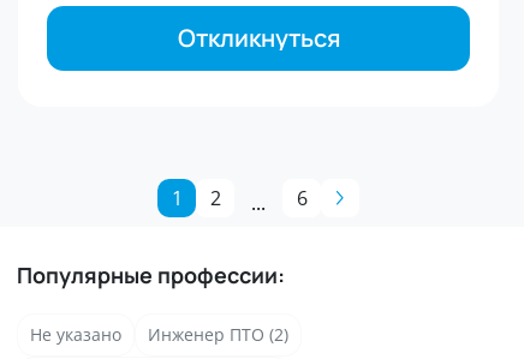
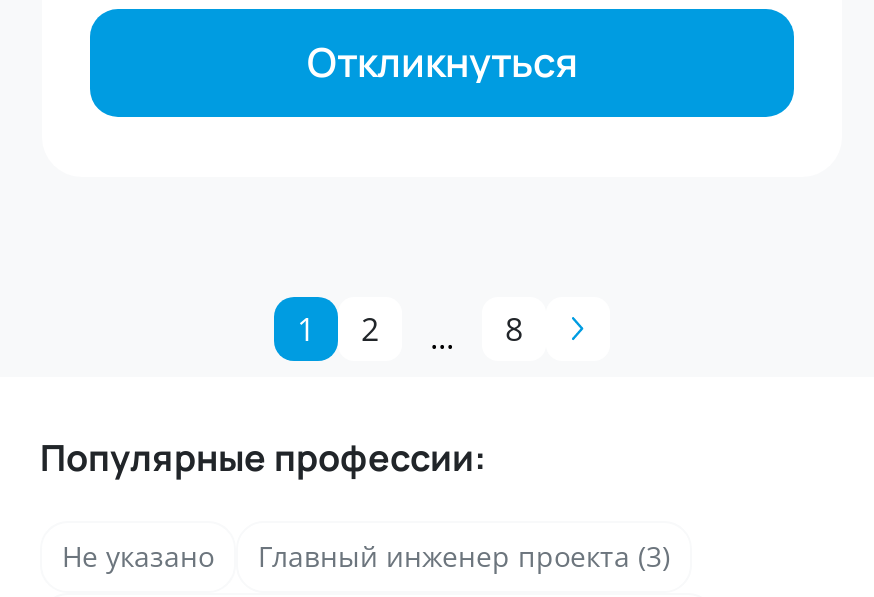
[296,185,307,211] 6 -> [505,307,523,351] 8
[148,323,288,346] Инженер ПТО (2) -> [258,537,670,575] Главный инженер проекта (3)

